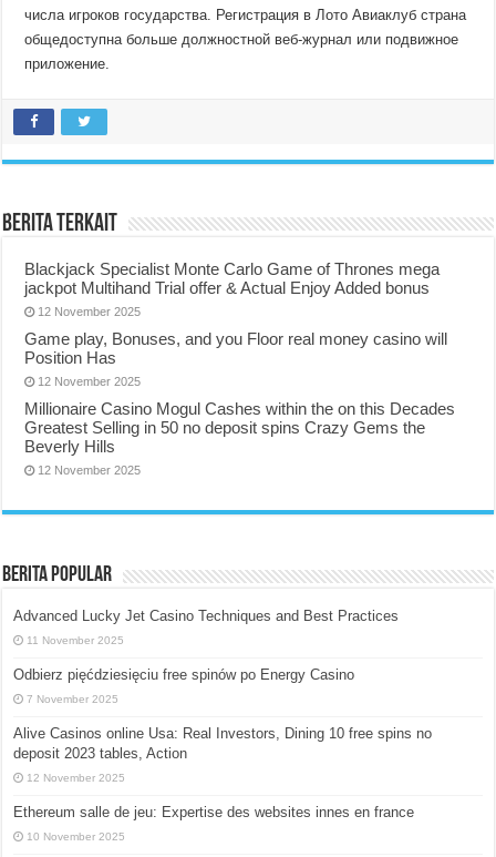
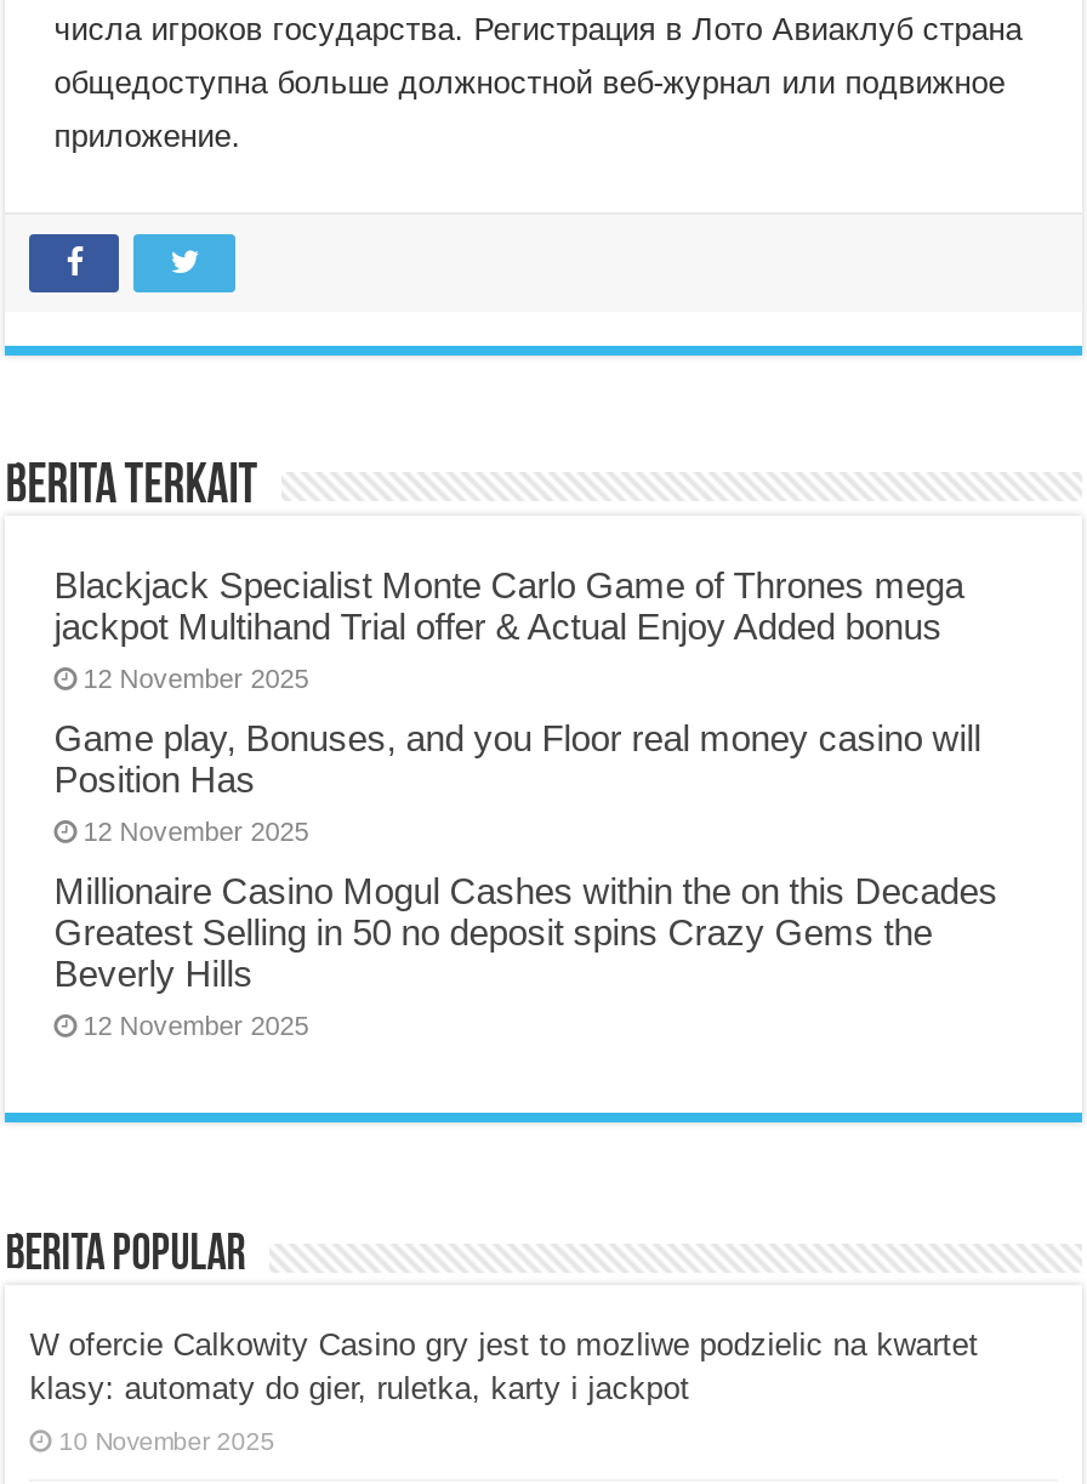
[14,608,432,820] Advanced Lucky Jet Casino Techniques and Best Practices | 11 November 2025 | Odbierz pięćdziesięciu free spinów po Energy Casino | 7 November 2025 | Alive Casinos online Usa: Real Investors, Dining 10 free spins no | deposit 2023 tables, Action | 12 November 2025 | Ethereum salle de jeu: Expertise des websites innes en france -> [30,1326,978,1406] W ofercie Calkowity Casino gry jest to mozliwe podzielic na kwartet | klasy: automaty do gier, ruletka, karty i jackpot

